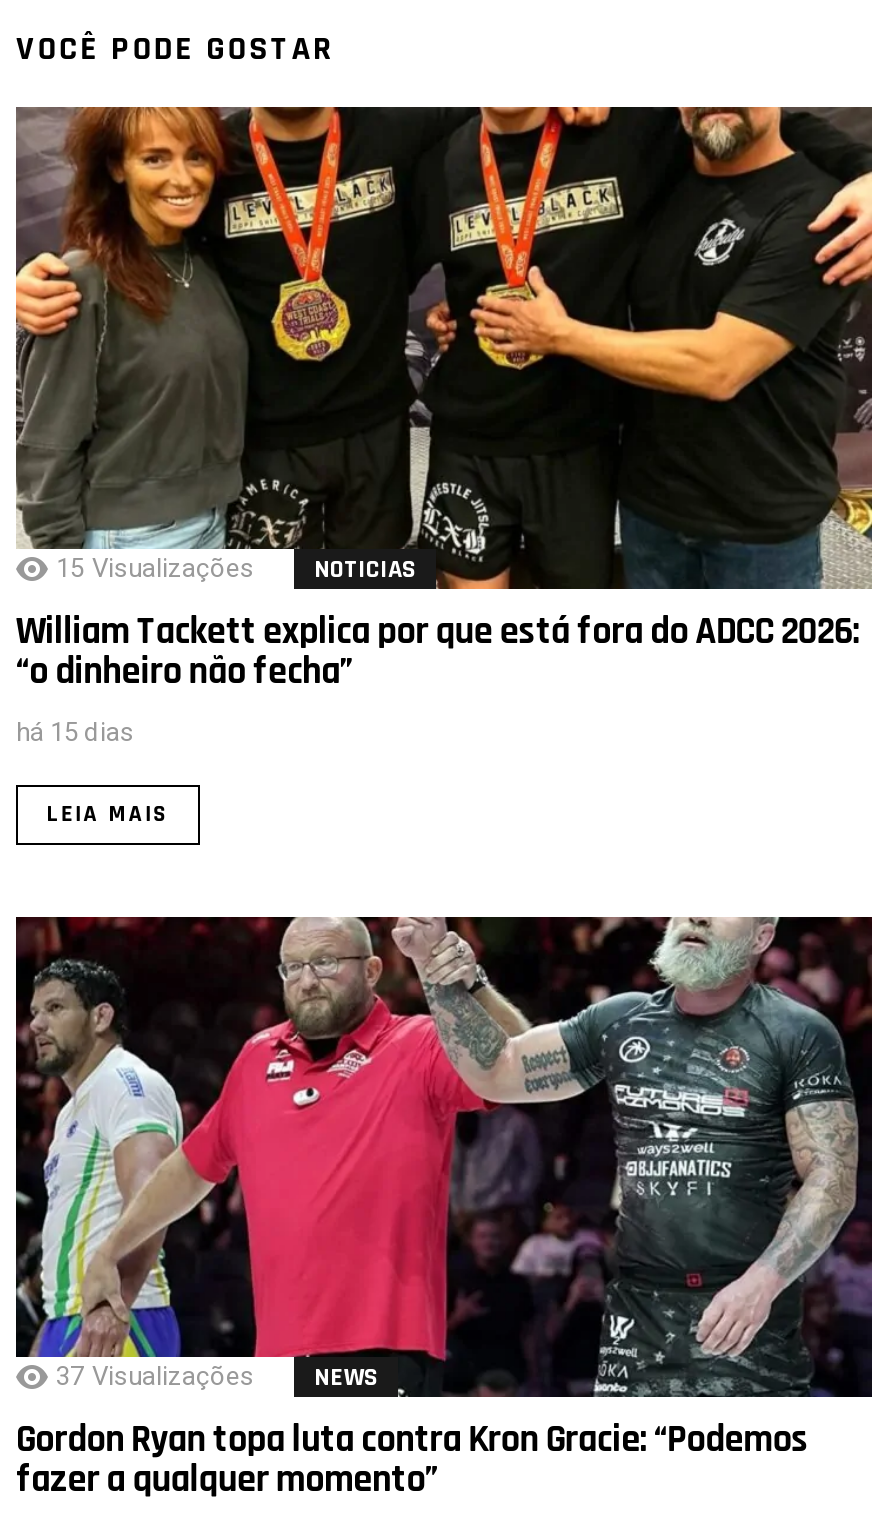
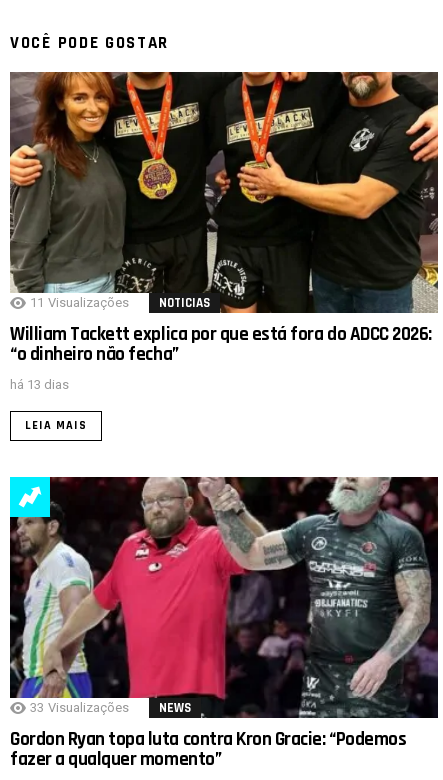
[56,552,254,582] 15 Visualizações -> [30,295,129,310] 11 Visualizações
[16,716,134,746] há 15 dias -> [10,377,69,392] há 13 dias
[14,915,96,997] [image] -> [9,476,51,518] [image]
[56,1361,254,1391] 37 Visualizações -> [30,700,129,715] 33 Visualizações

